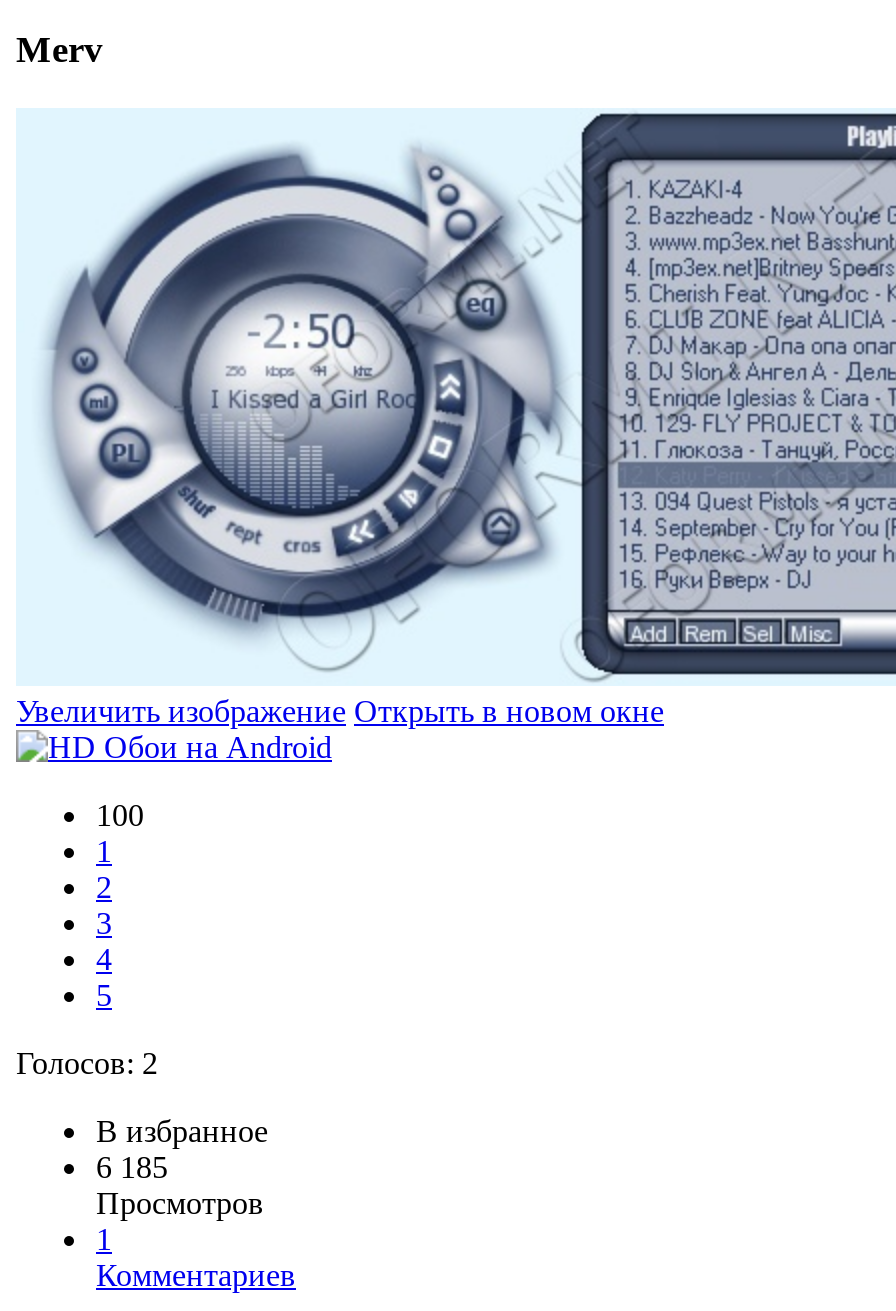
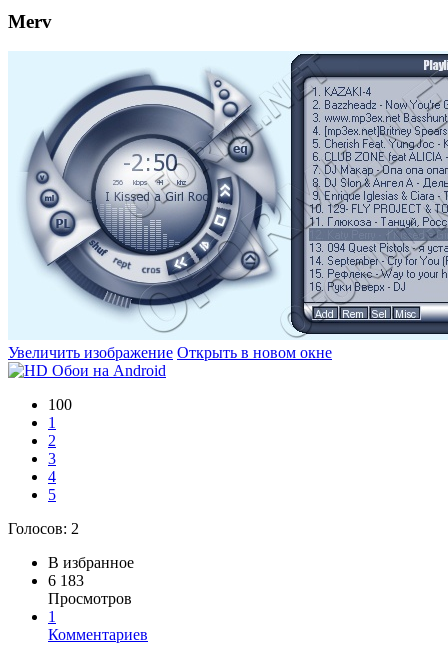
[96,1151,168,1185] 6 185 -> [48,572,84,589] 6 183

